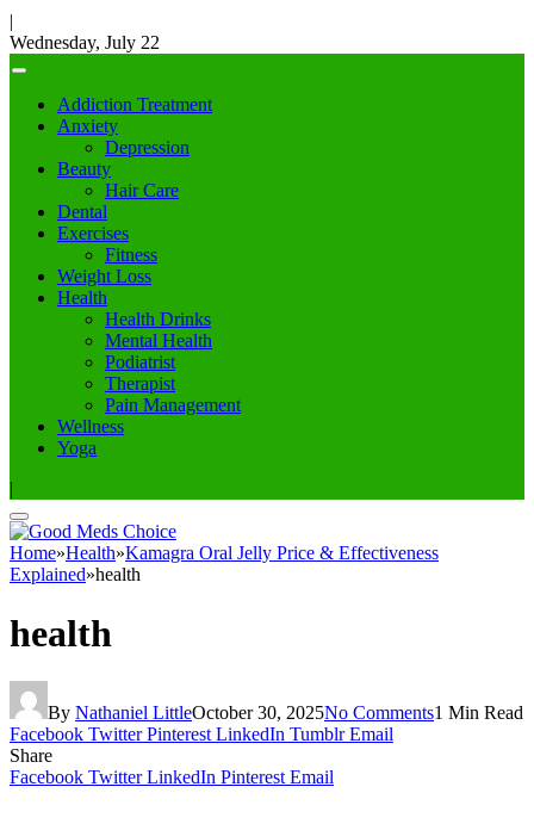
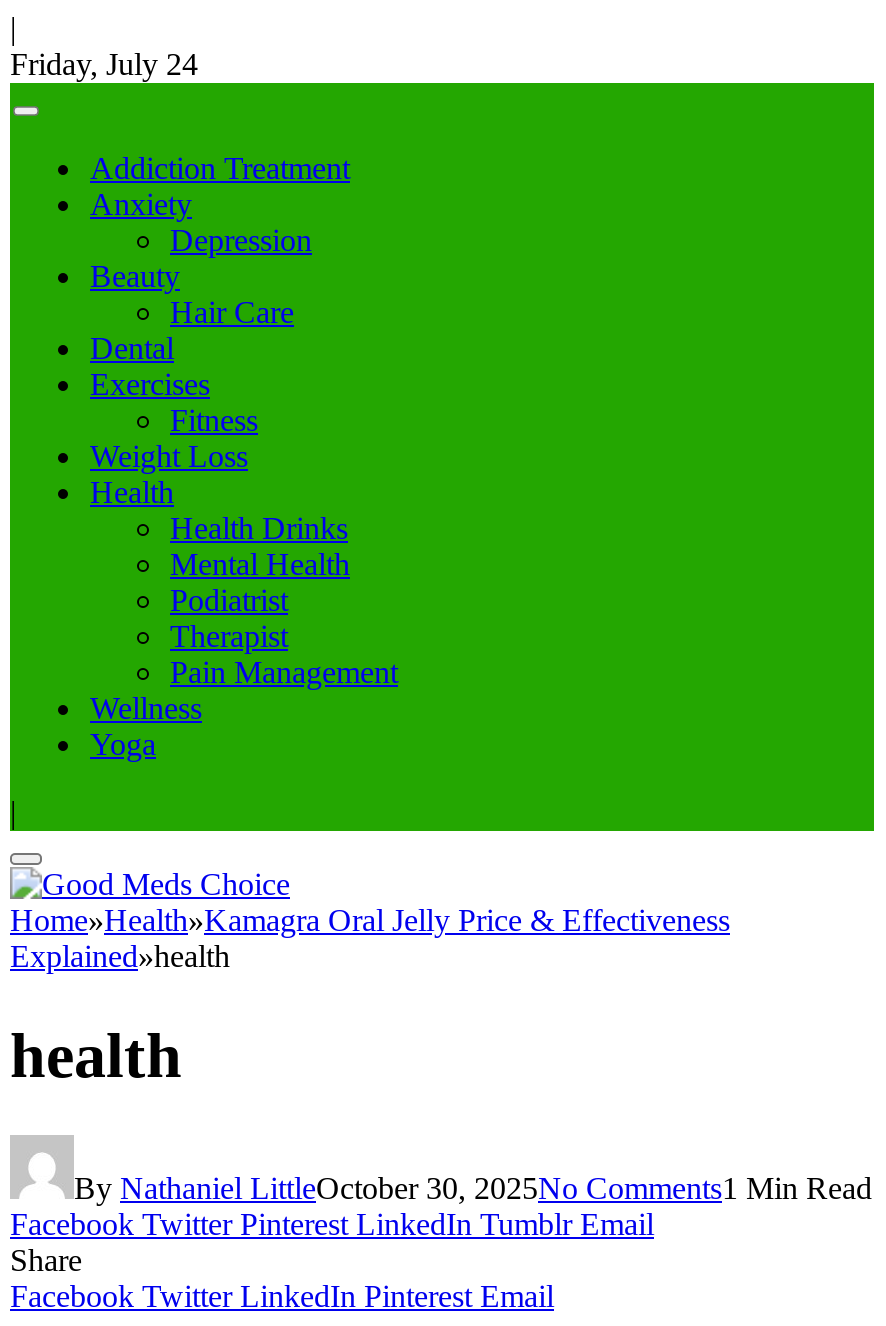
[10,33,160,53] Wednesday, July 22 -> [10,48,198,82] Friday, July 24

